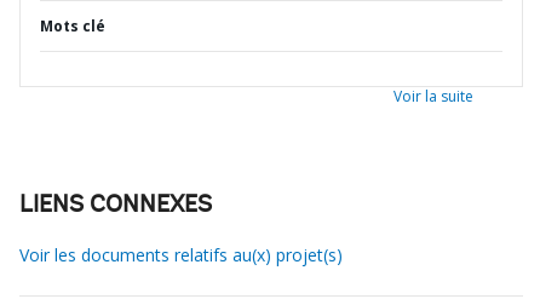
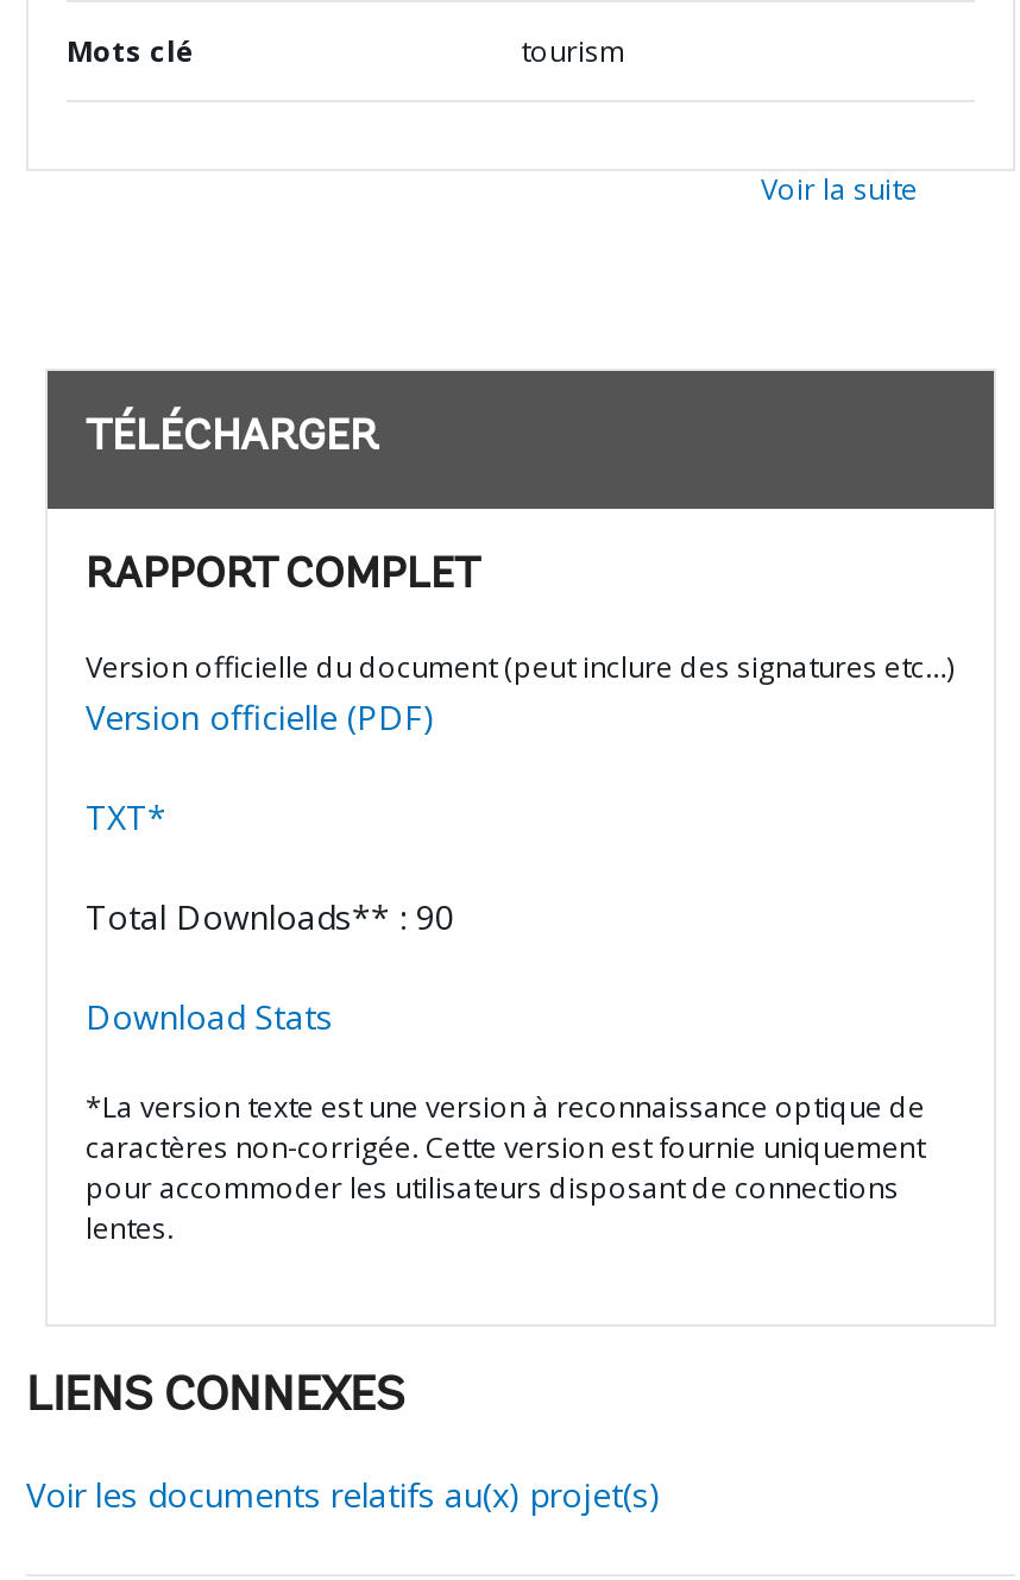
none -> [521,31,625,71] tourism
none -> [86,418,953,1248] TÉLÉCHARGER | RAPPORT COMPLET | Version officielle du document (peut inclure des signatures etc…) | Version officielle (PDF) | TXT* | Total Downloads** : 90 | Download Stats | *La version texte est une version à reconnaissance optique de | caractères non-corrigée. Cette version est fournie uniquement | pour accommoder les utilisateurs disposant de connections | lentes.

